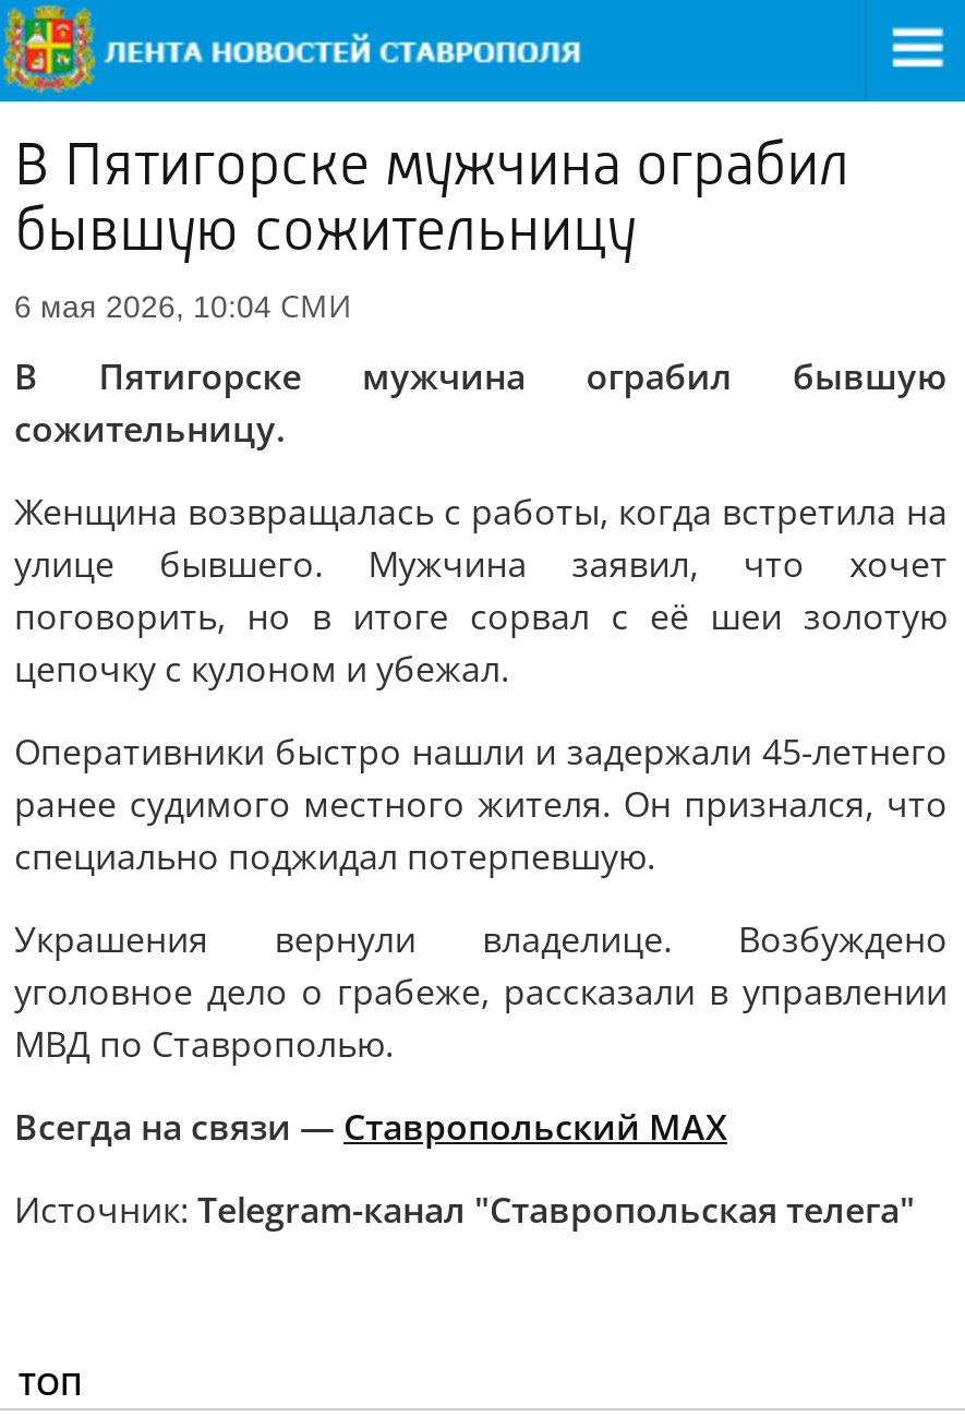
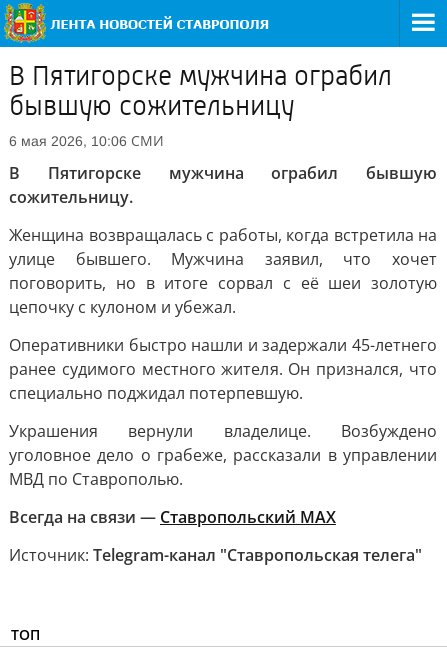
[14,285,352,326] 6 мая 2026, 10:04 СМИ -> [9,131,164,150] 6 мая 2026, 10:06 СМИ

